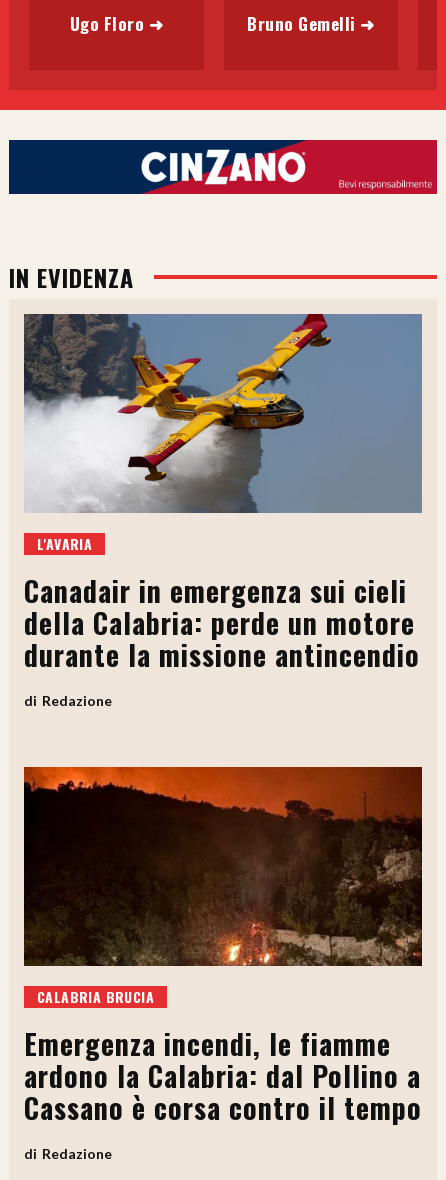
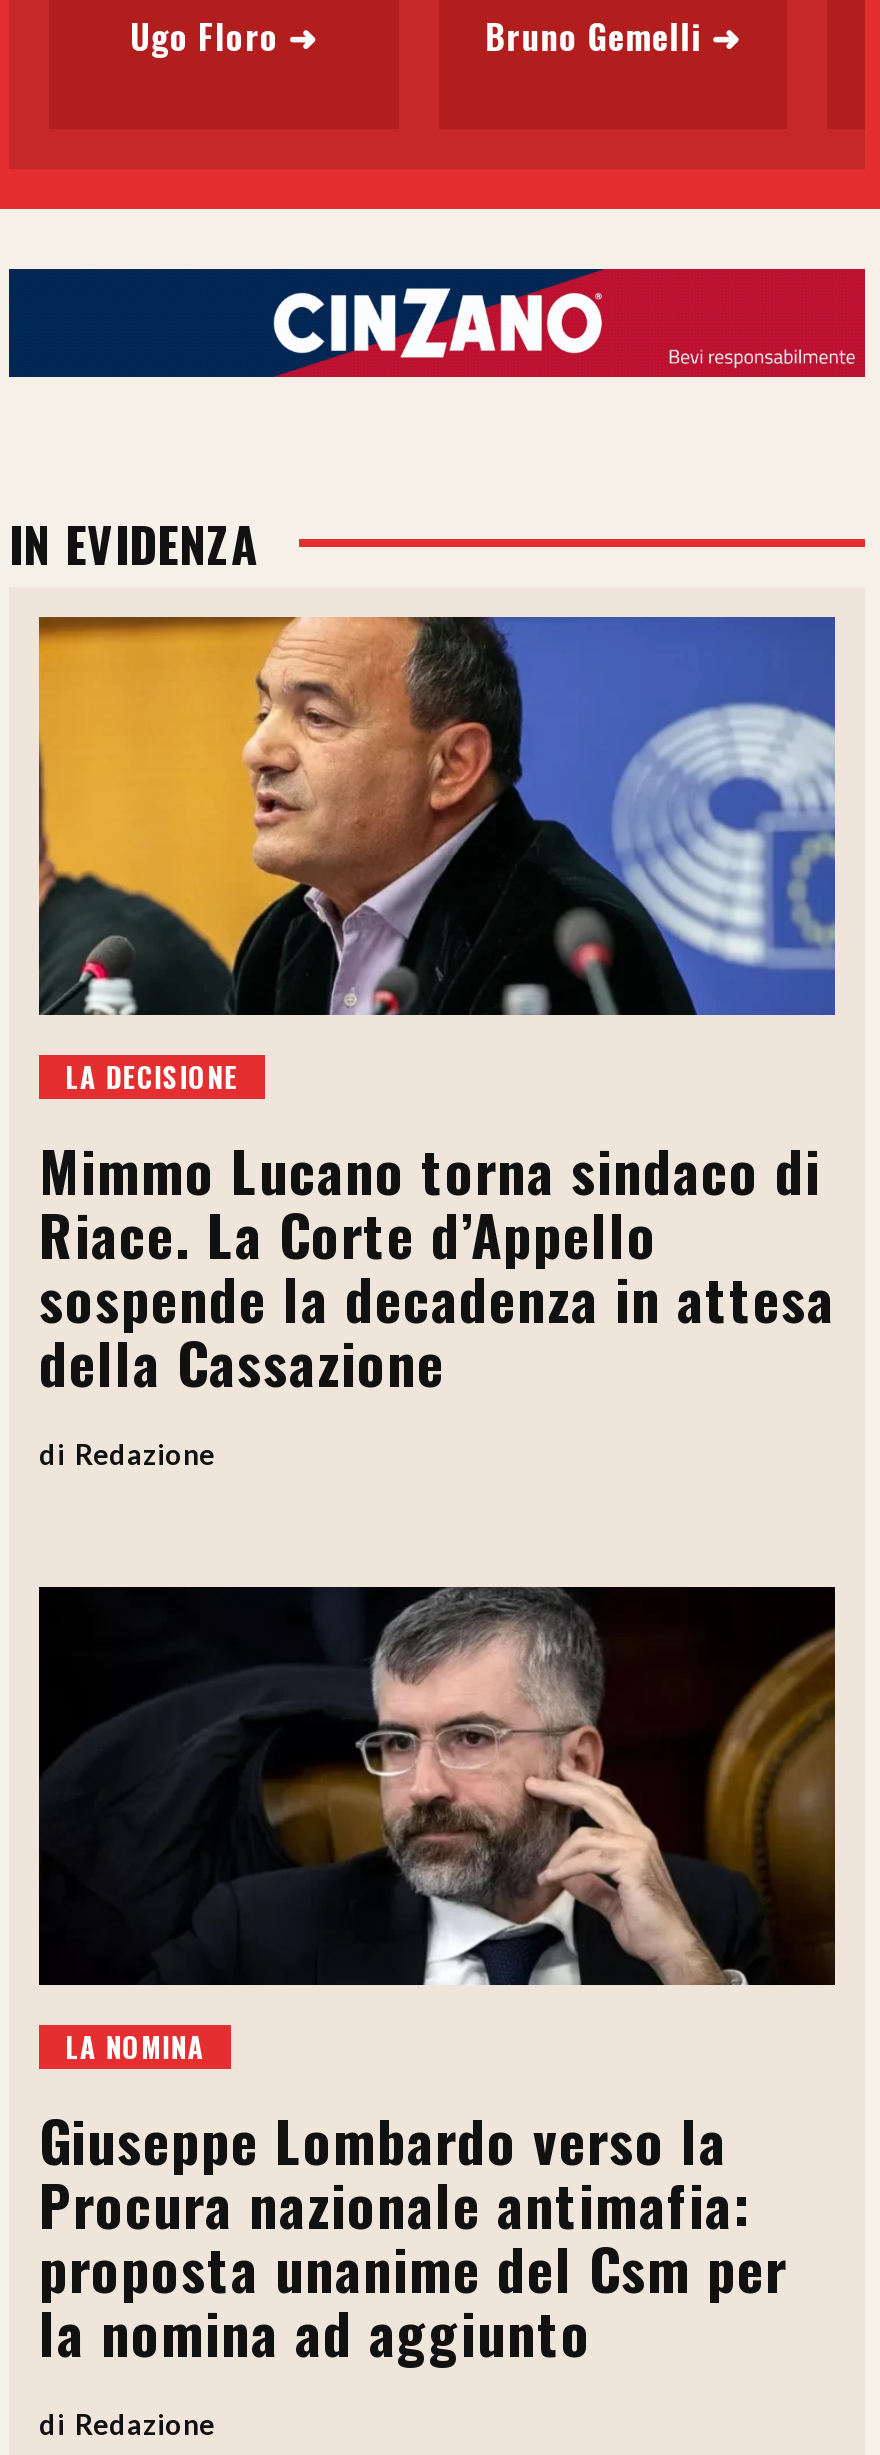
[23,313,422,675] [image] | L'AVARIA | Canadair in emergenza sui cieli | della Calabria: perde un motore | durante la missione antincendio -> [37,615,835,1403] [image] | LA DECISIONE | Mimmo Lucano torna sindaco di | Riace. La Corte d’Appello | sospende la decadenza in attesa | della Cassazione
[23,766,422,1128] [image] | CALABRIA BRUCIA | Emergenza incendi, le fiamme | ardono la Calabria: dal Pollino a | Cassano è corsa contro il tempo -> [37,1585,835,2373] [image] | LA NOMINA | Giuseppe Lombardo verso la | Procura nazionale antimafia: | proposta unanime del Csm per | la nomina ad aggiunto

